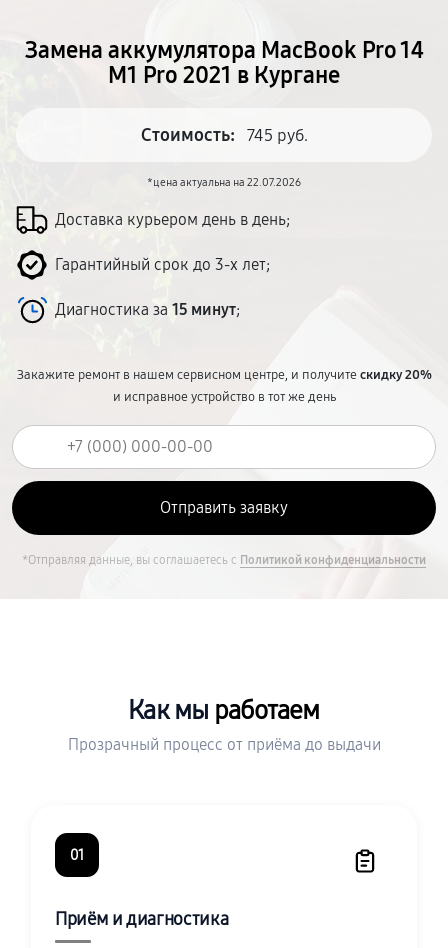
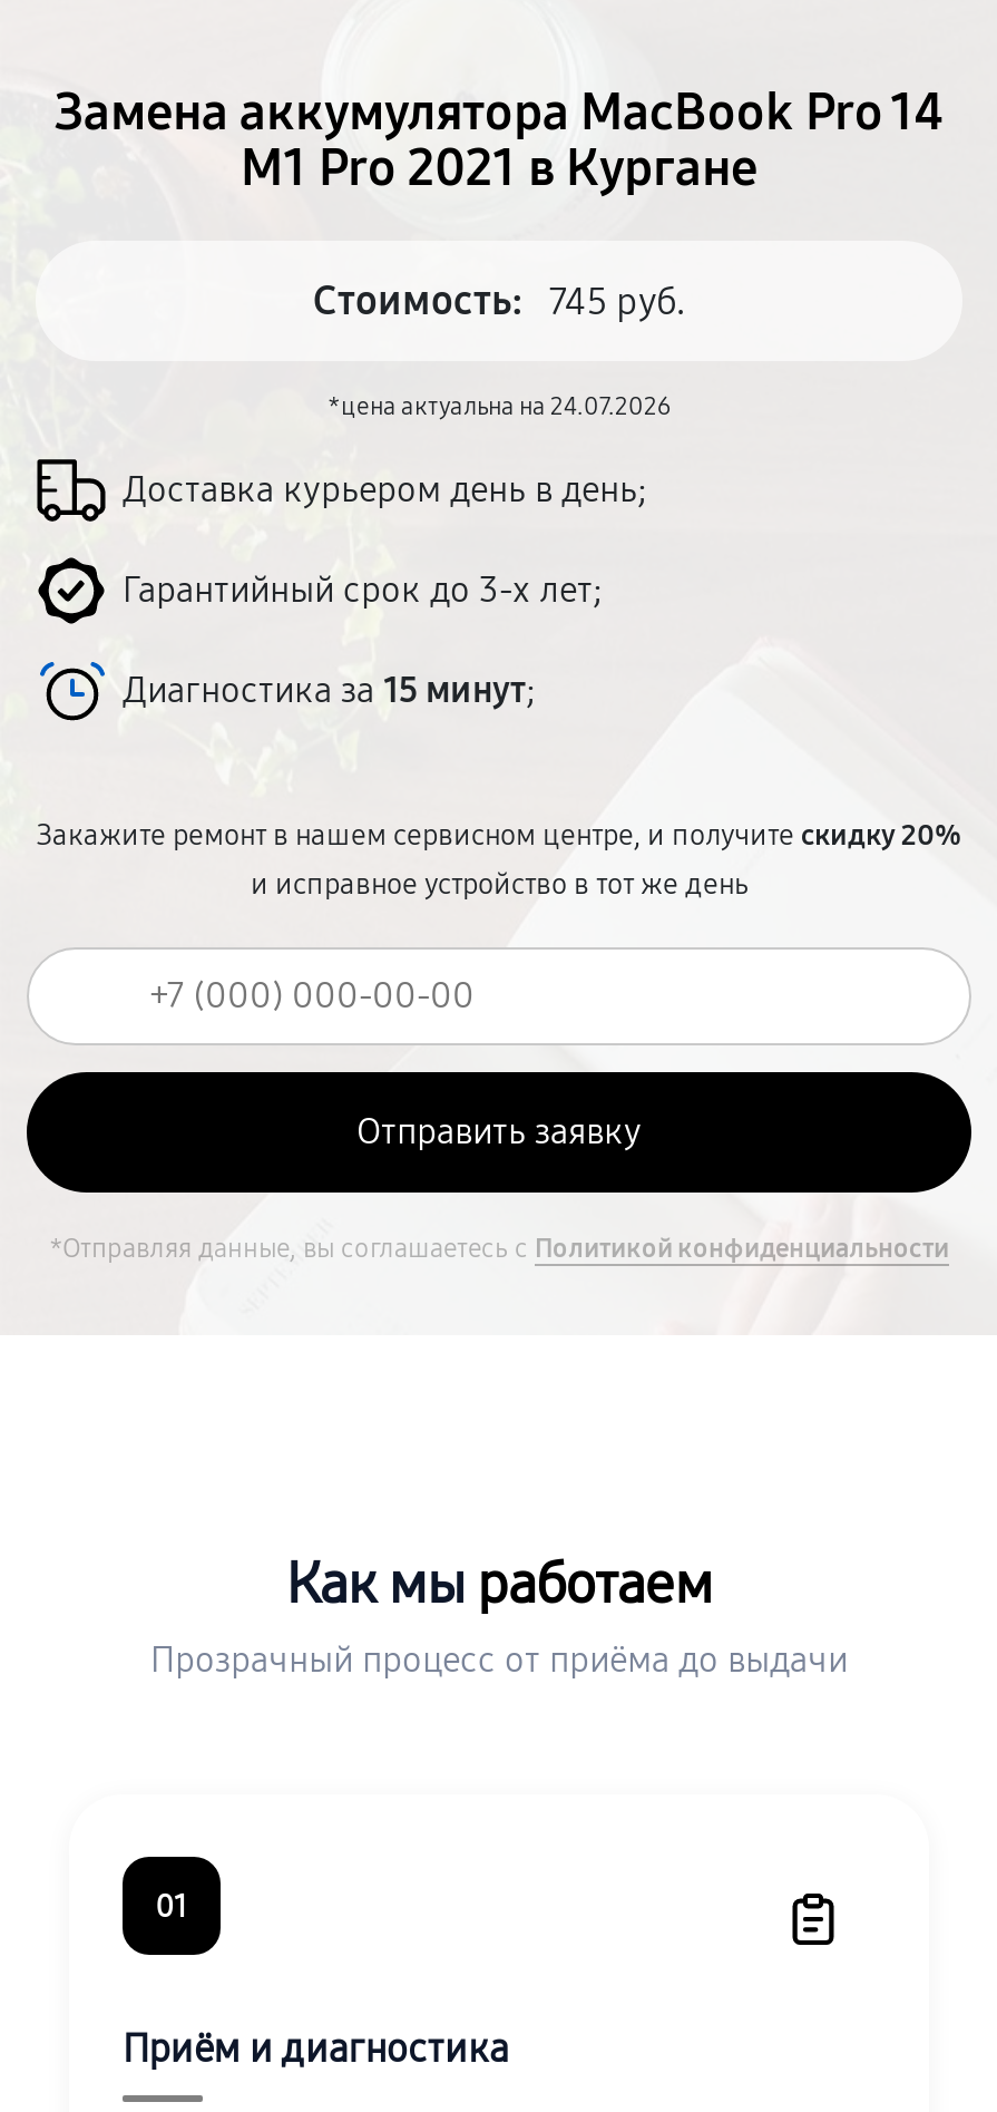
[147,176,301,189] *цена актуальна на 22.07.2026 -> [328,392,671,421] *цена актуальна на 24.07.2026

